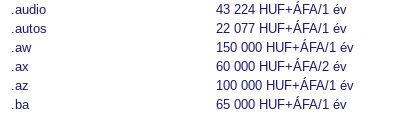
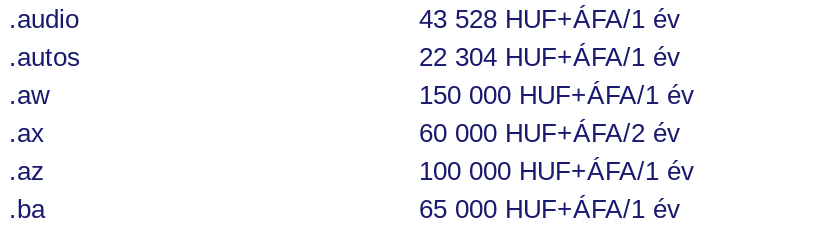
[216,2,347,17] 43 224 HUF+ÁFA/1 év -> [419,5,681,35] 43 528 HUF+ÁFA/1 év
[216,21,347,36] 22 077 HUF+ÁFA/1 év -> [419,43,681,73] 22 304 HUF+ÁFA/1 év

